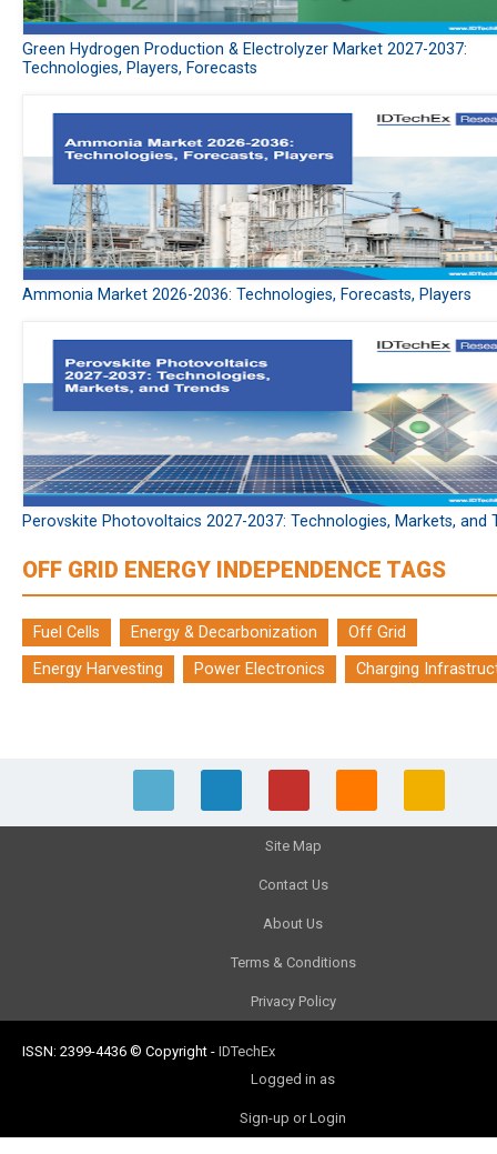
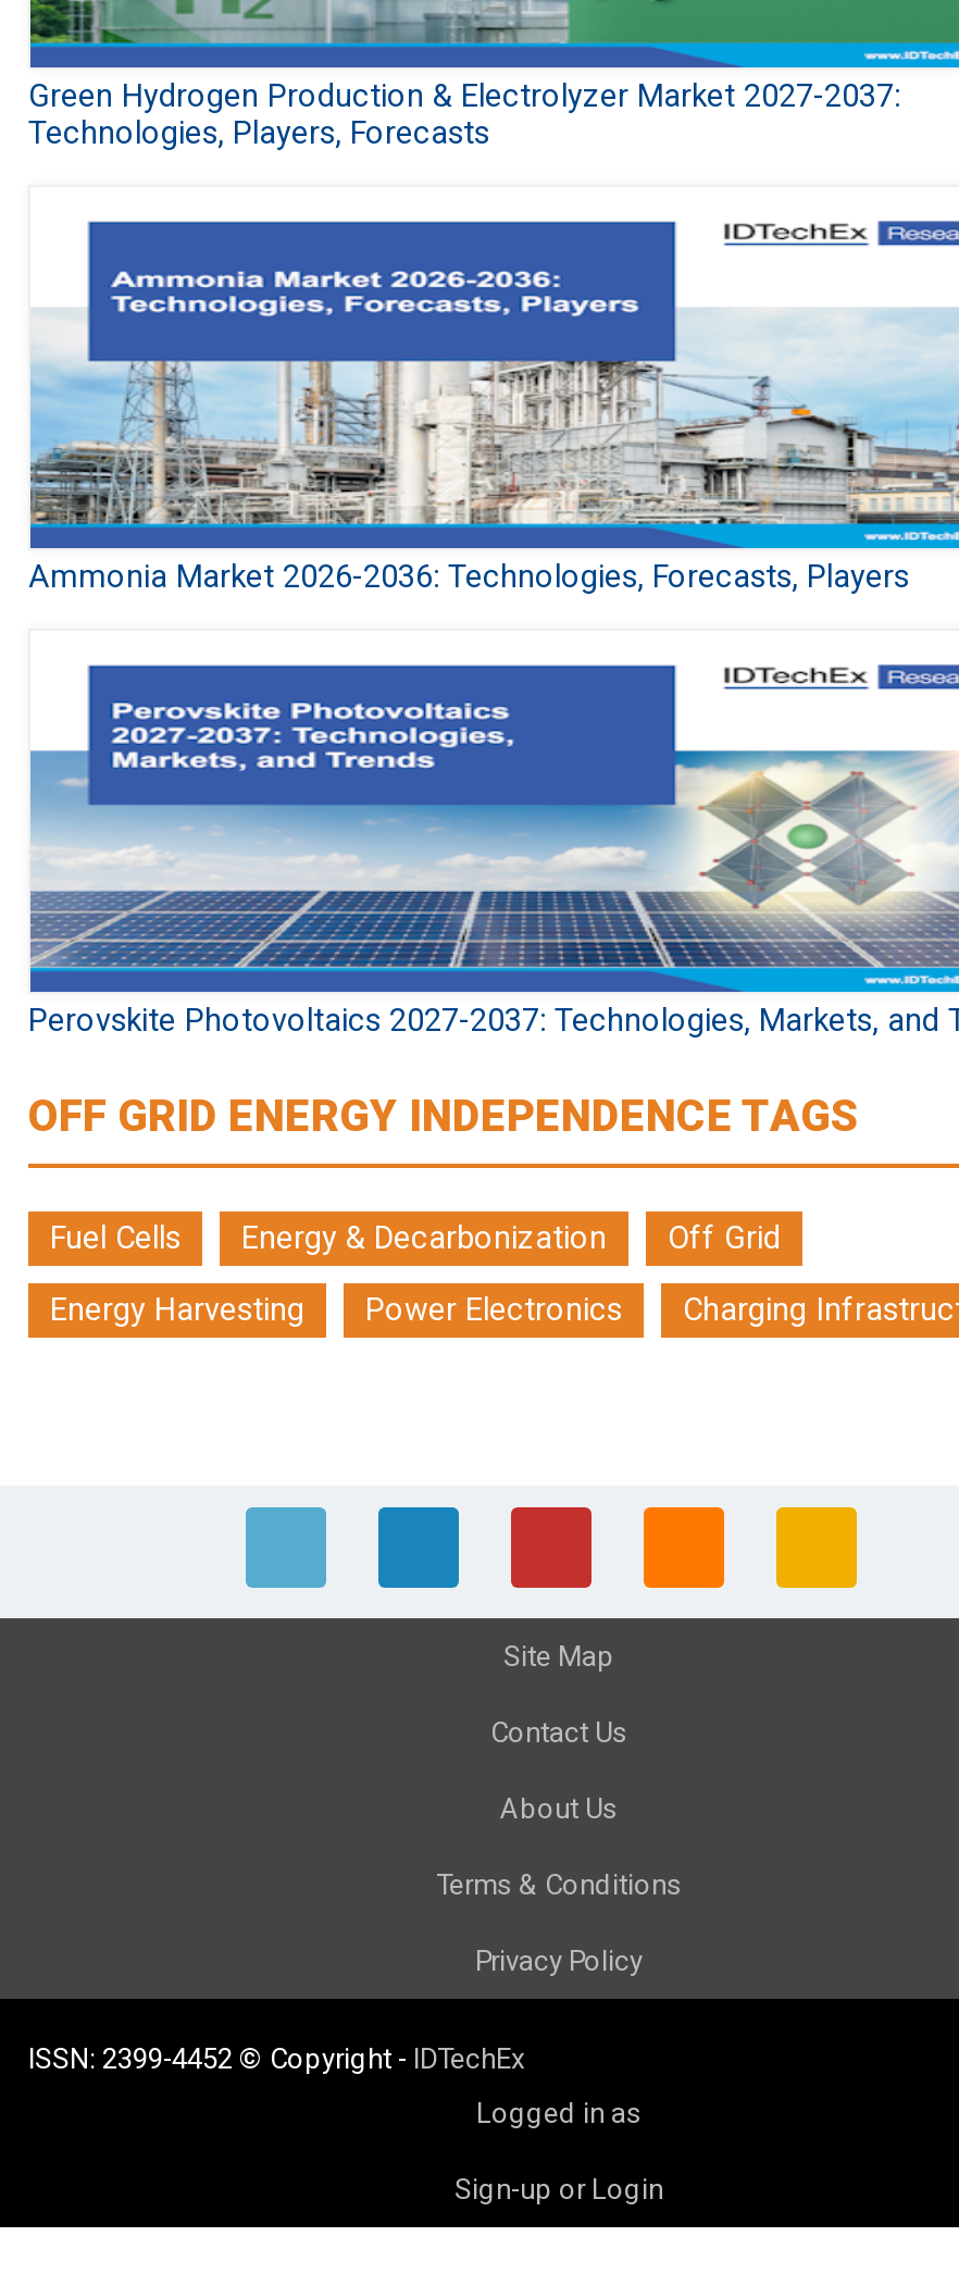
[22,1043,275,1060] ISSN: 2399-4436 © Copyright - IDTechEx -> [28,2042,524,2075] ISSN: 2399-4452 © Copyright - IDTechEx

